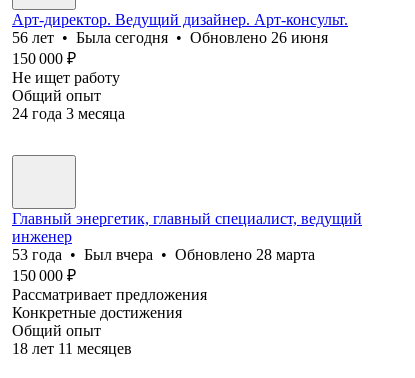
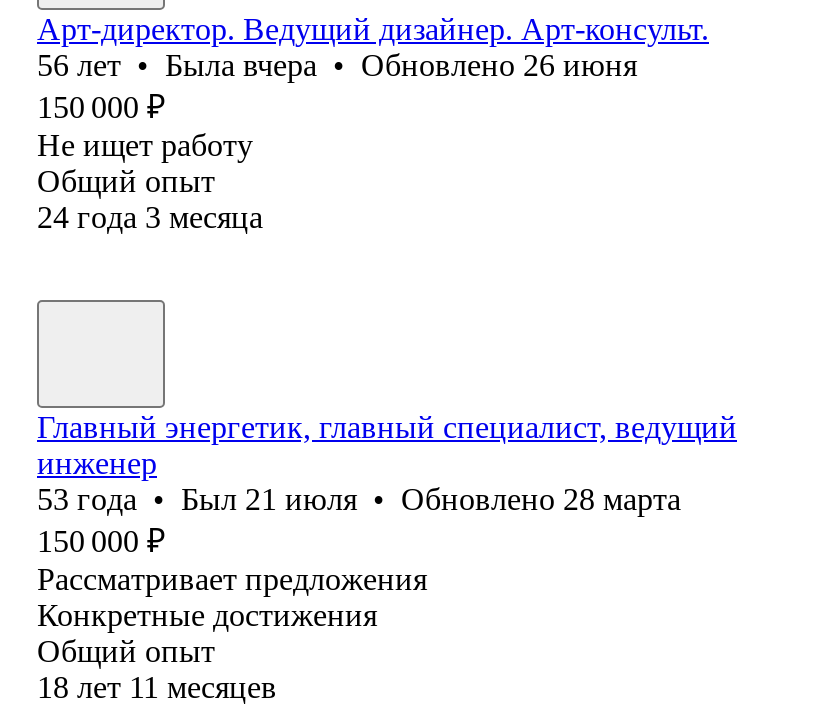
[12,29,328,46] 56 лет • Была сегодня • Обновлено 26 июня -> [37,48,637,82] 56 лет • Была вчера • Обновлено 26 июня
[12,246,315,263] 53 года • Был вчера • Обновлено 28 марта -> [37,482,681,516] 53 года • Был 21 июля • Обновлено 28 марта

